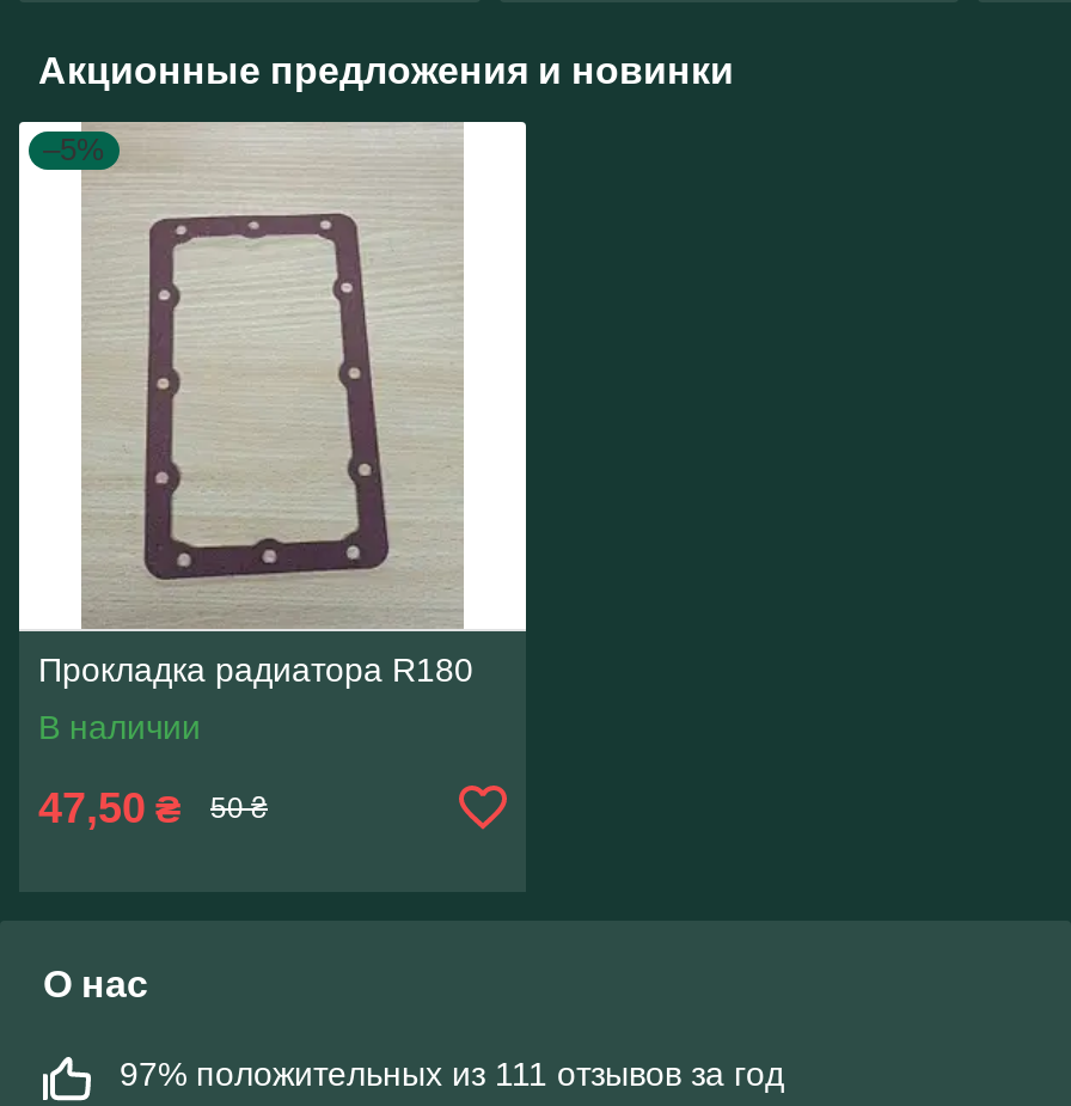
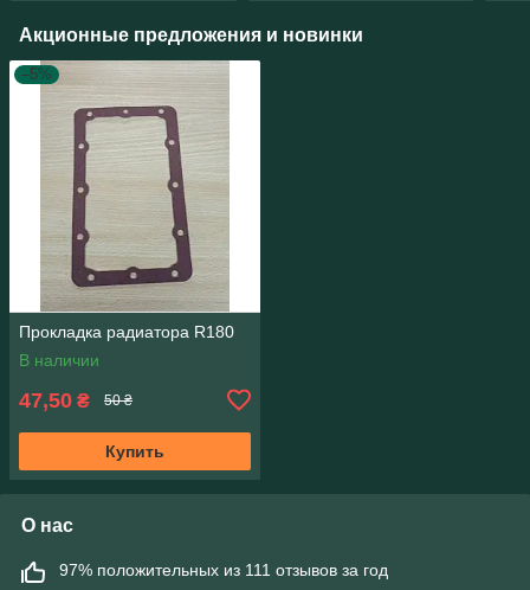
none -> [105,442,164,461] Купить

